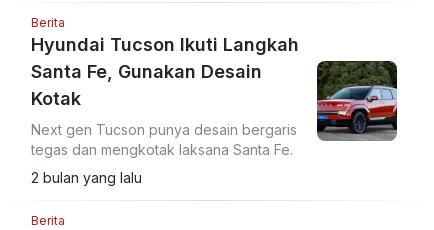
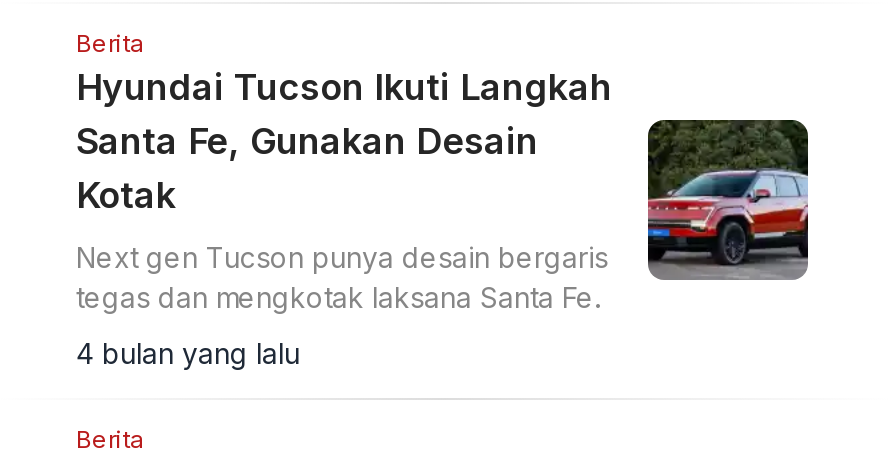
[31,169,142,186] 2 bulan yang lalu -> [76,335,300,369] 4 bulan yang lalu

